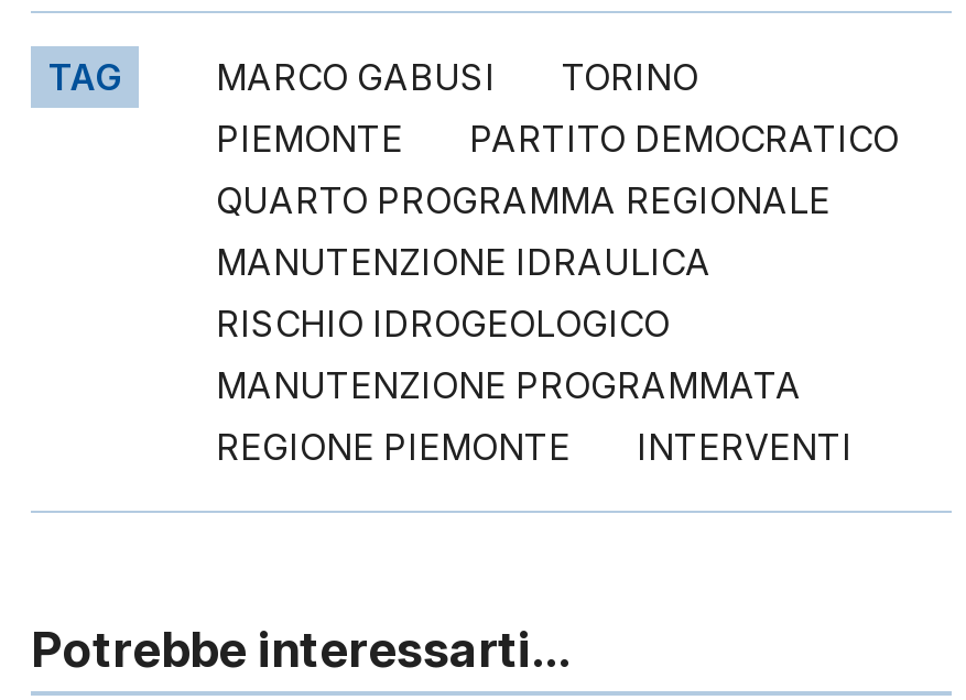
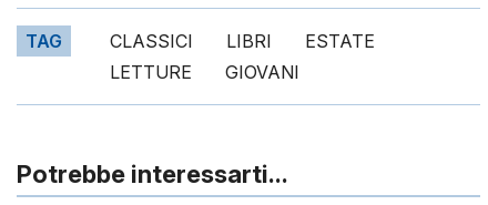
[216,56,899,470] MARCO GABUSI | TORINO | PIEMONTE | PARTITO DEMOCRATICO | QUARTO PROGRAMMA REGIONALE | MANUTENZIONE IDRAULICA | RISCHIO IDROGEOLOGICO | MANUTENZIONE PROGRAMMATA | REGIONE PIEMONTE | INTERVENTI -> [110,30,375,83] CLASSICI | LIBRI | ESTATE | LETTURE | GIOVANI

